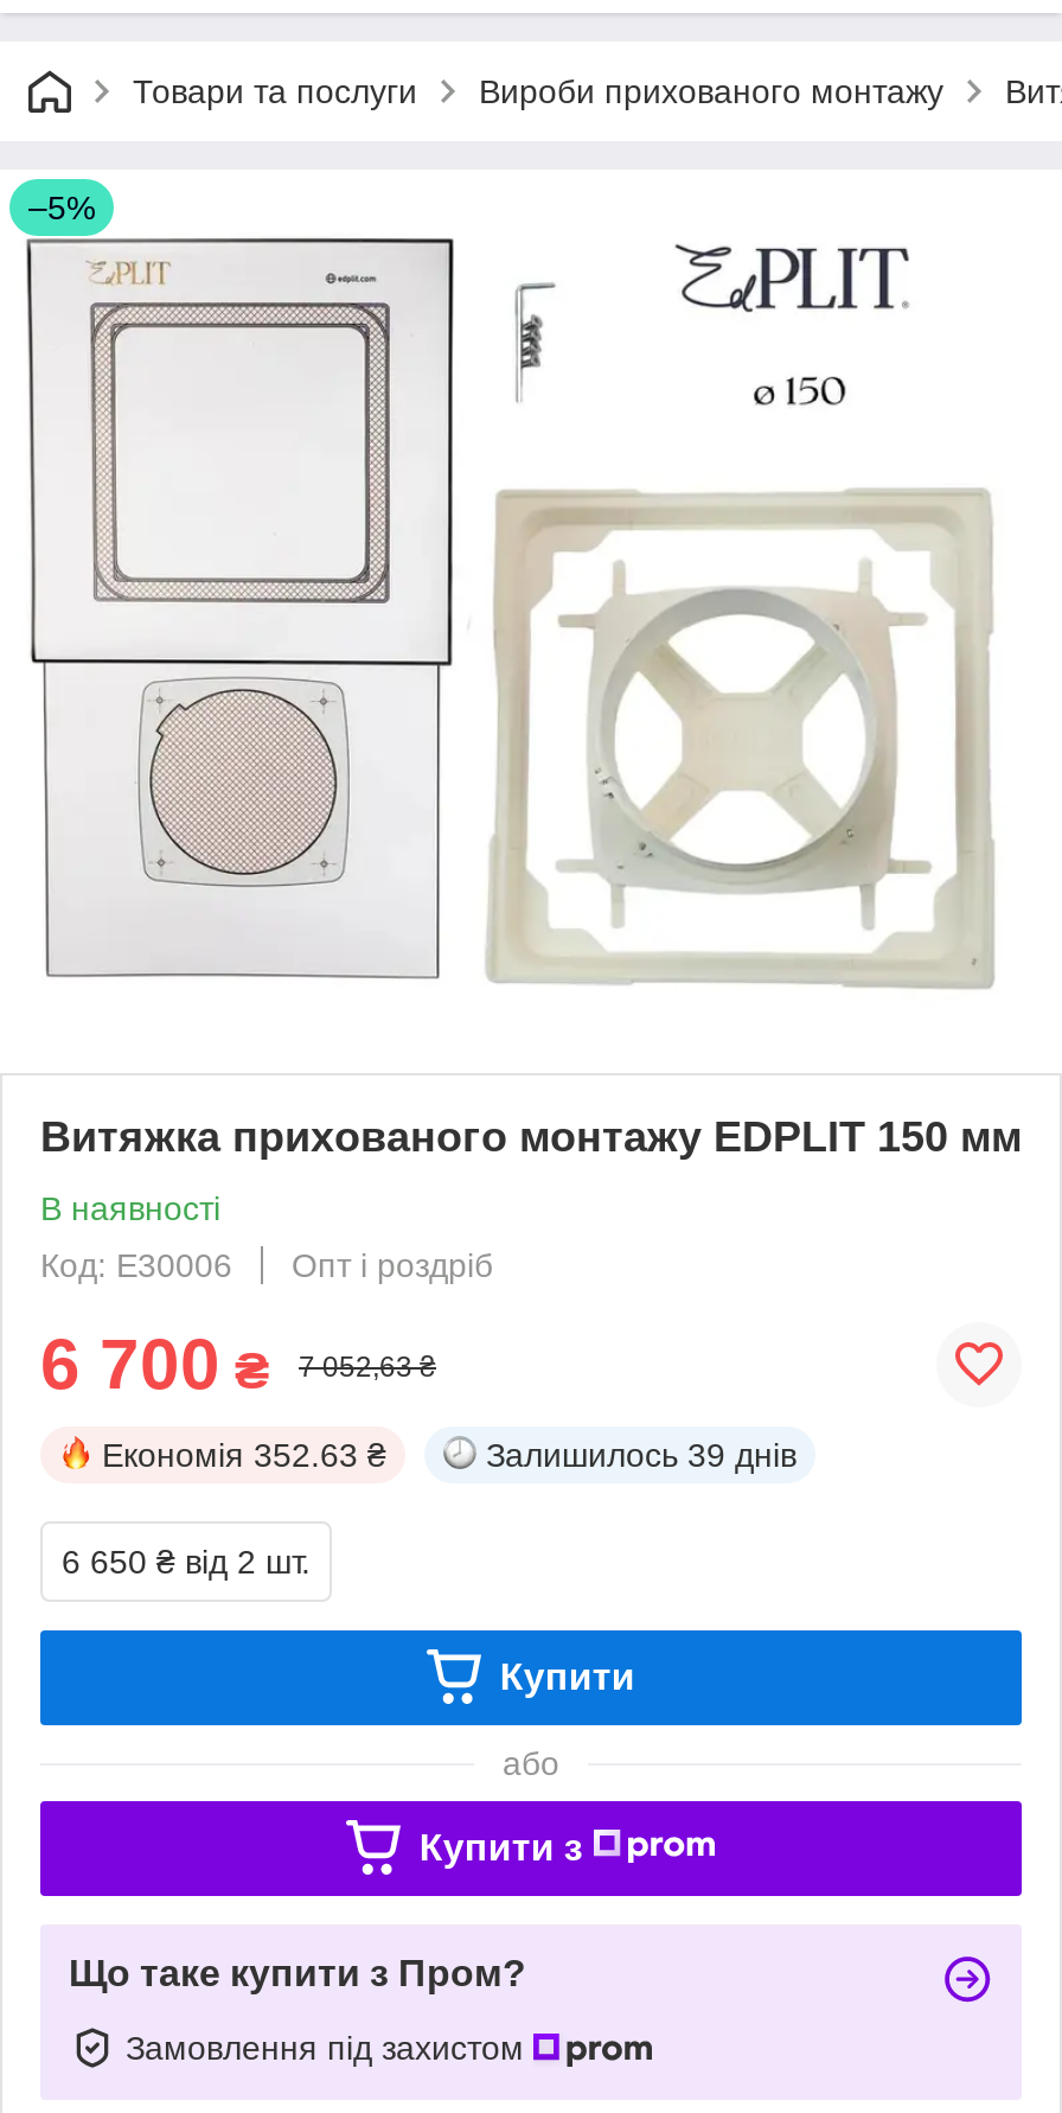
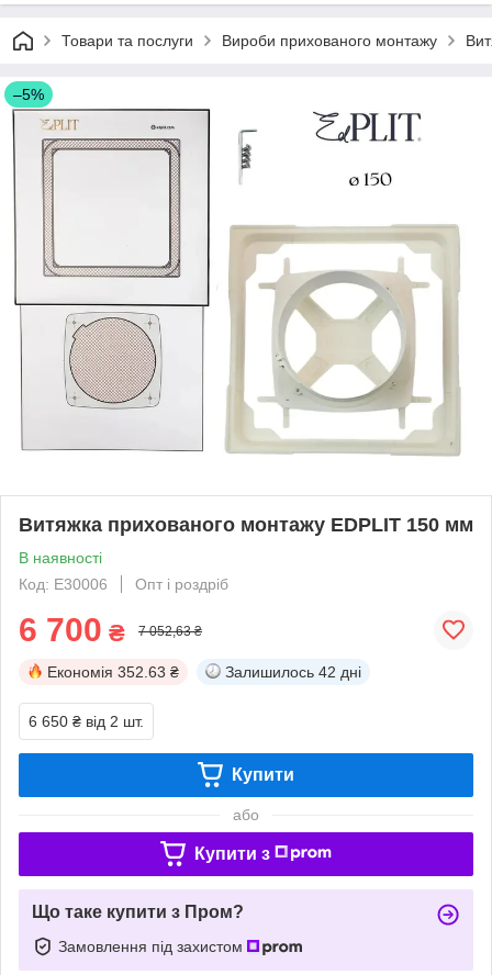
[486,1435,796,1473] Залишилось 39 днів -> [225,663,361,681] Залишилось 42 дні

